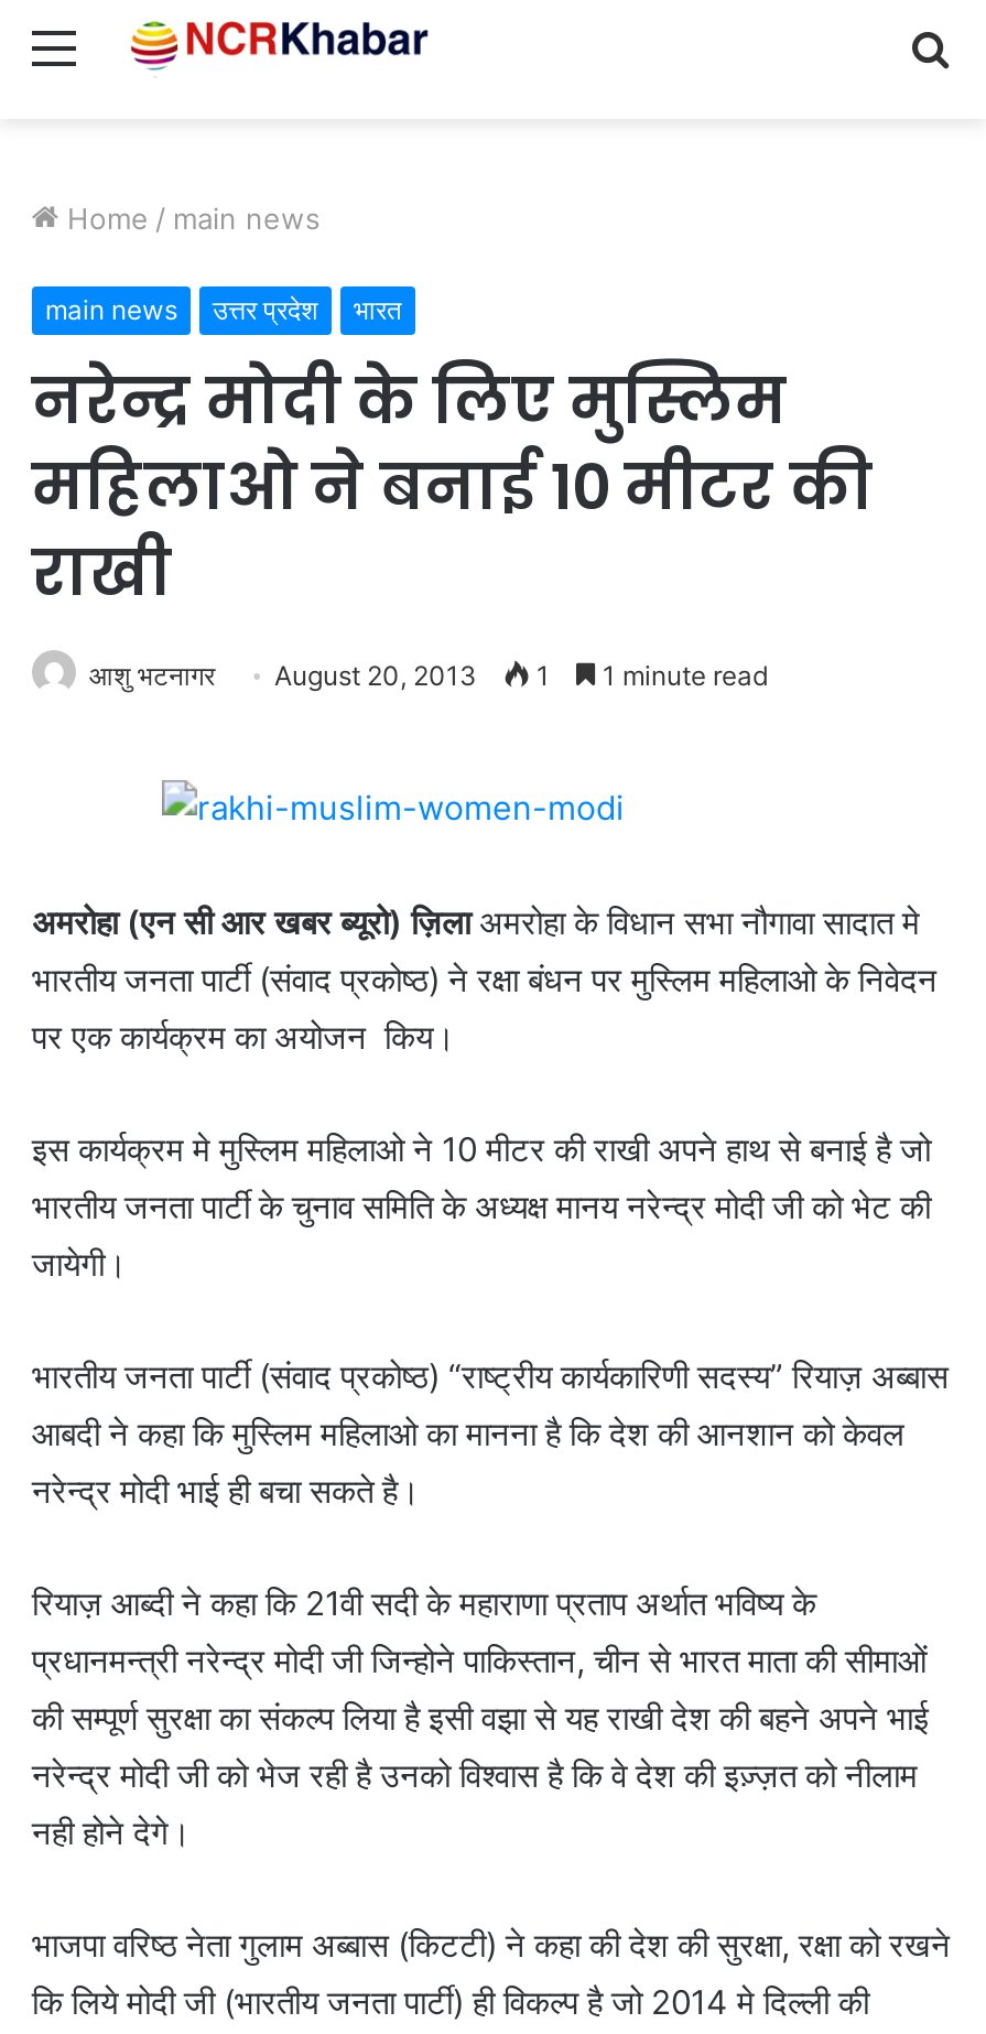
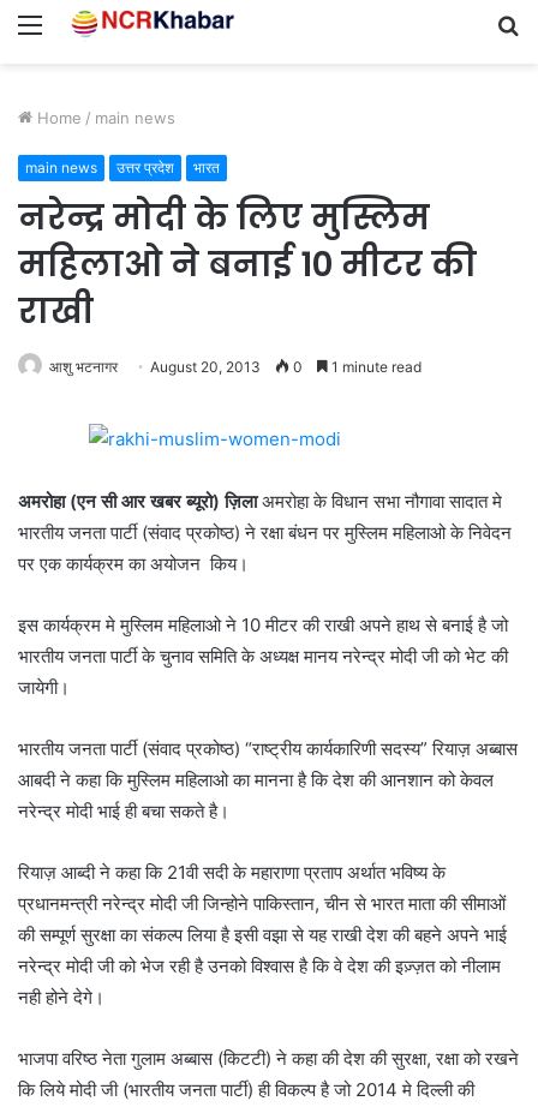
[89,658,768,691] आशु भटनागर August 20, 2013 1 1 minute read -> [49,357,422,375] आशु भटनागर August 20, 2013 0 1 minute read

